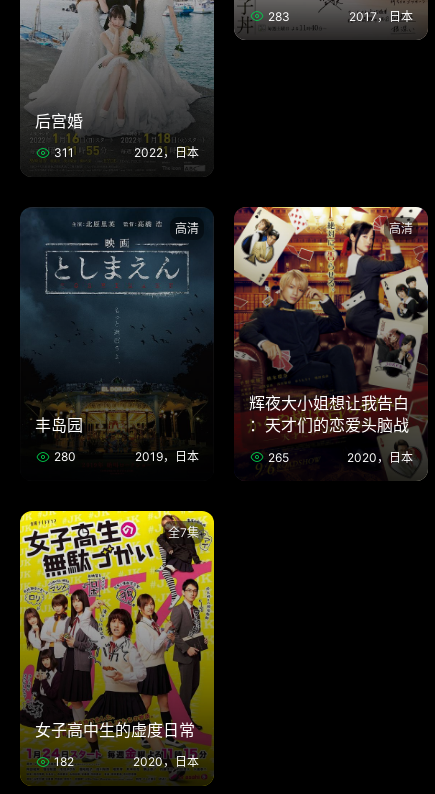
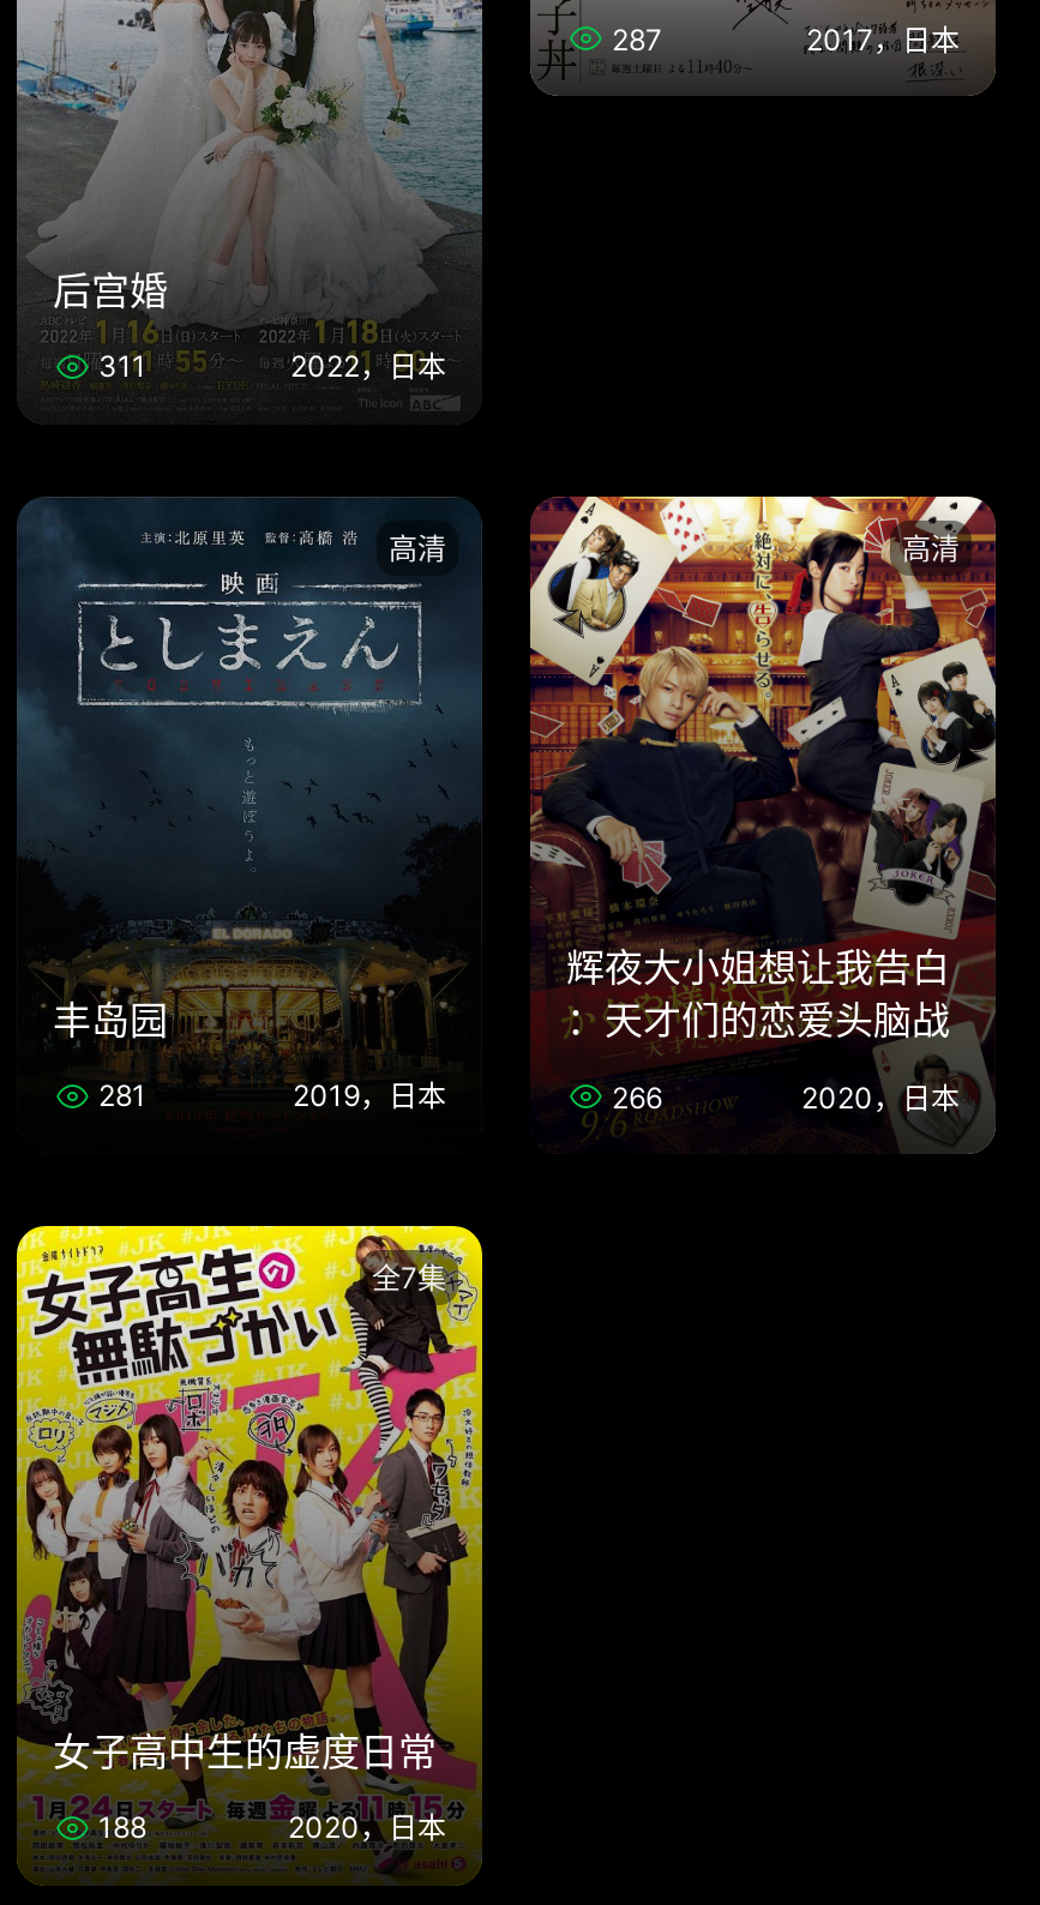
[268,9,290,24] 283 -> [612,21,662,57] 287
[54,449,76,464] 280 -> [98,1078,146,1114] 281
[268,450,289,465] 265 -> [612,1079,662,1115] 266
[54,754,74,769] 182 -> [98,1809,146,1845] 188

